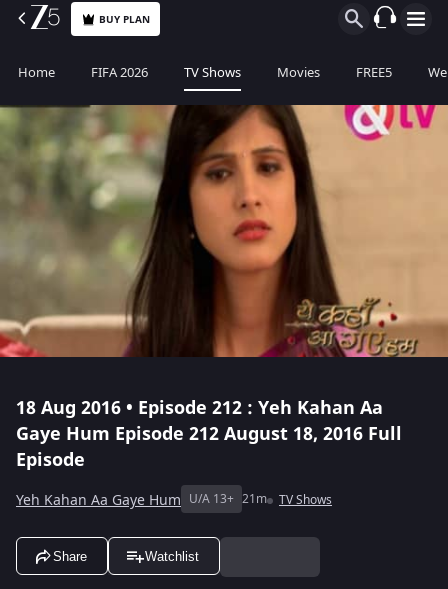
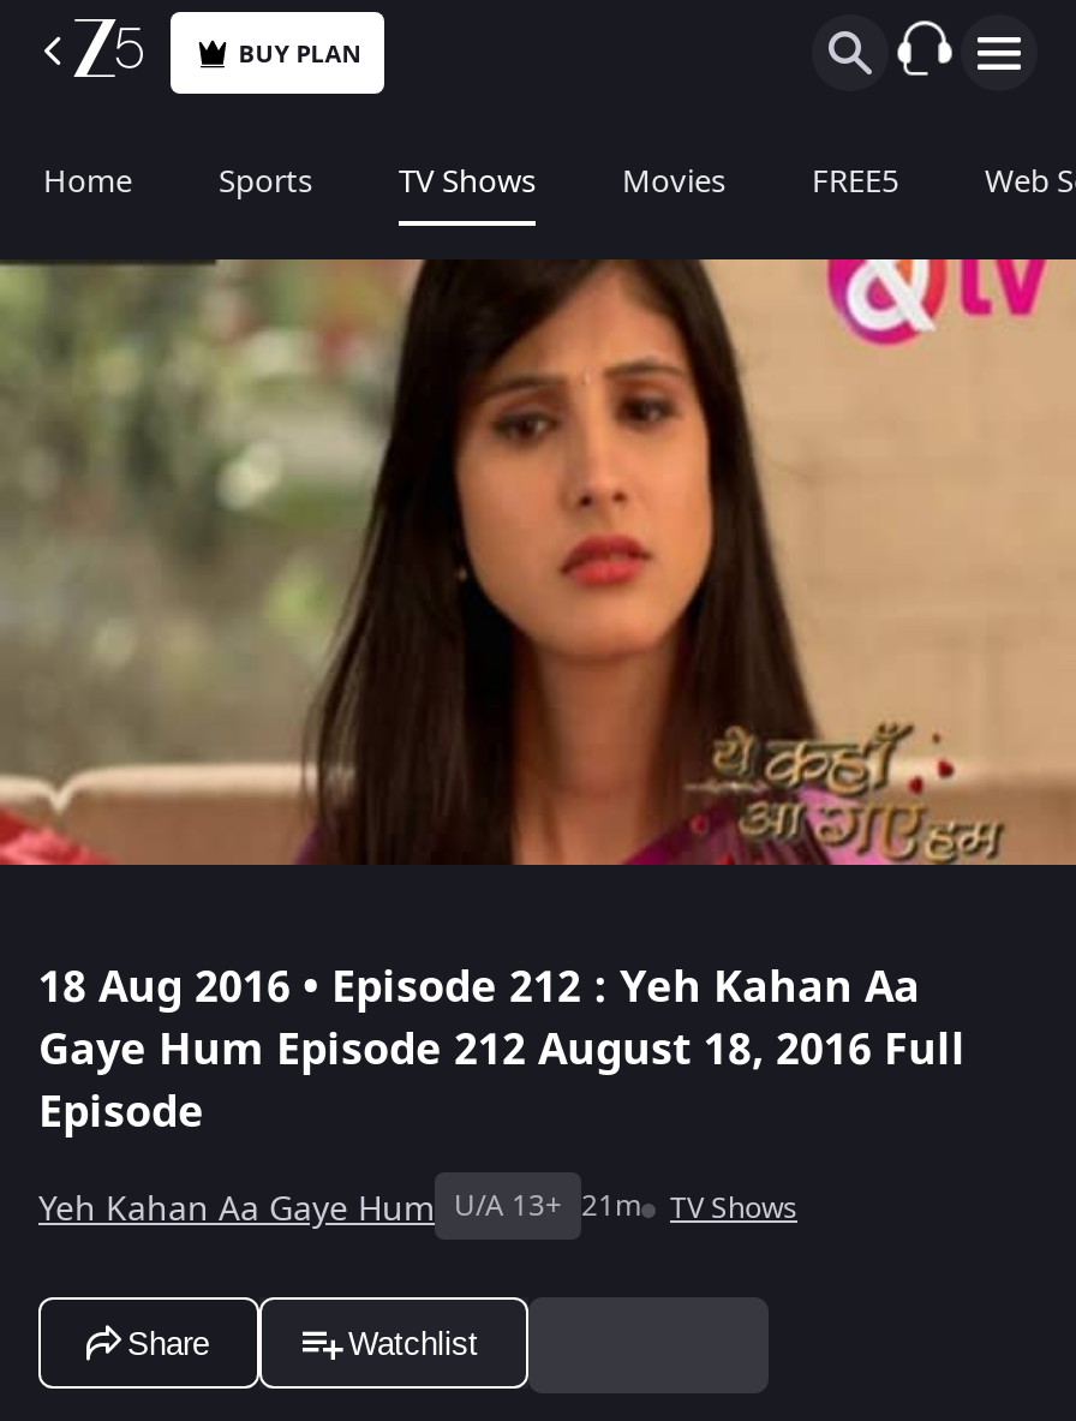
[91,63,148,82] FIFA 2026 -> [219,159,312,204] Sports

